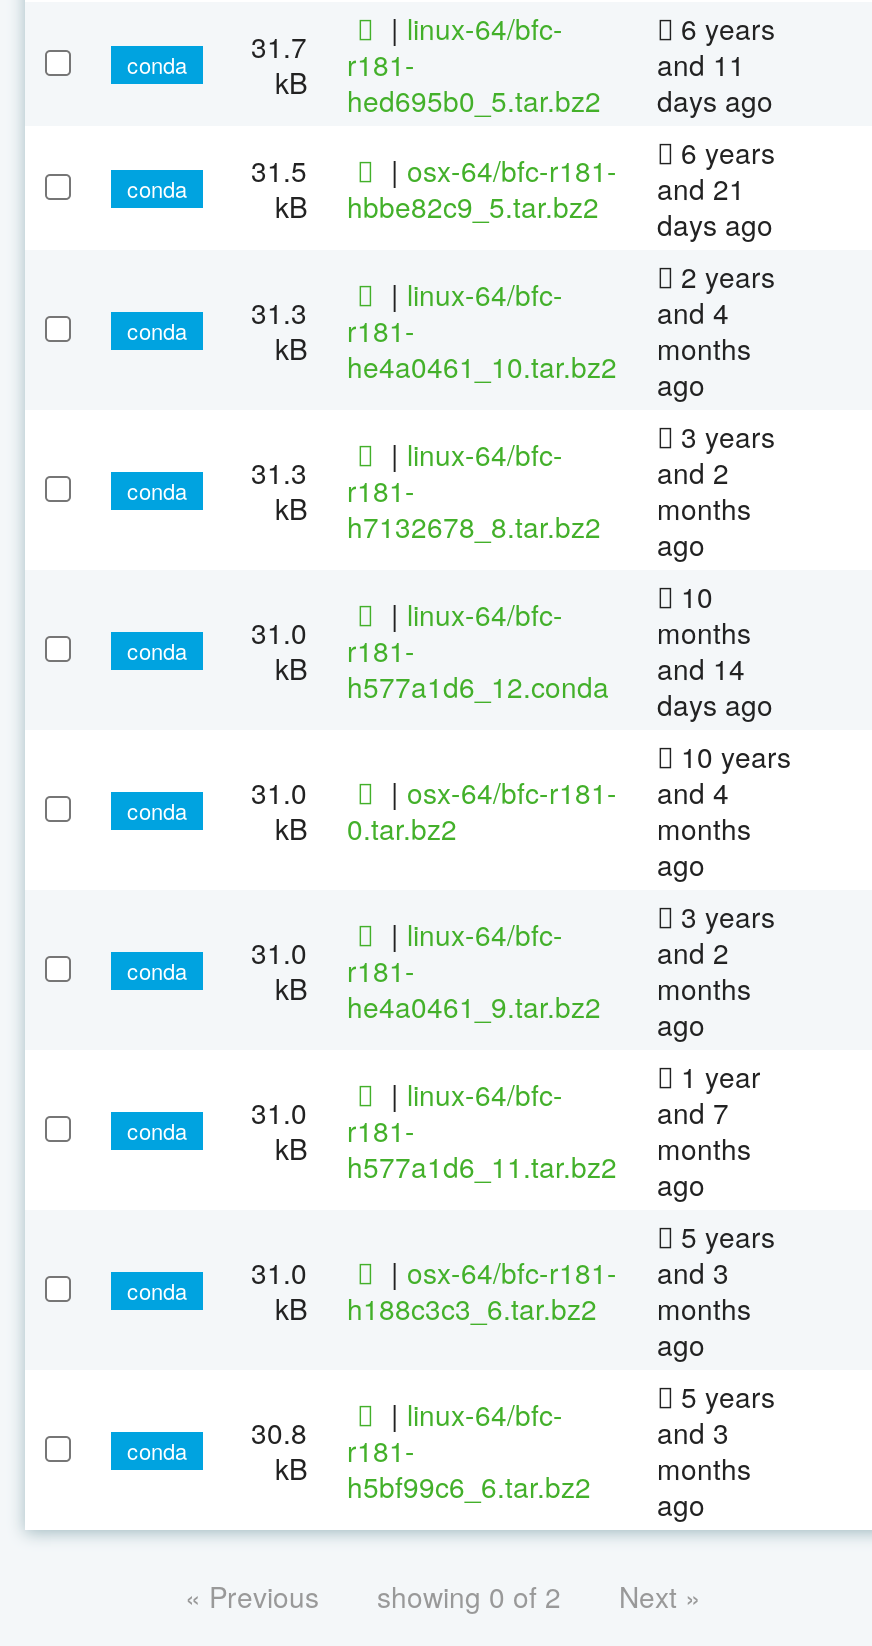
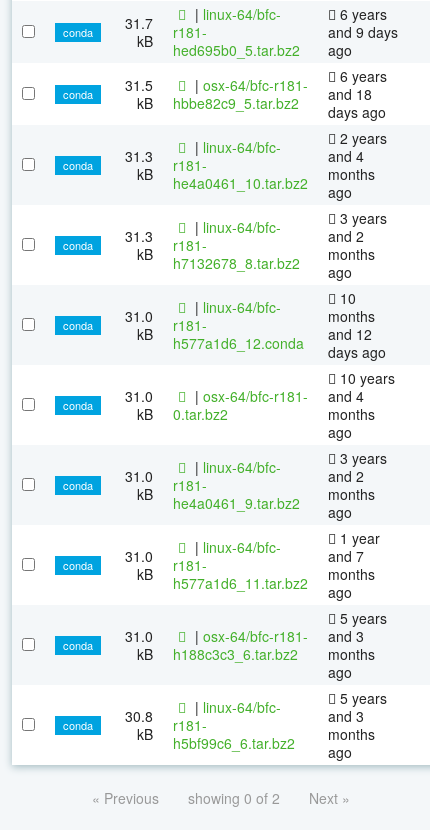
[657,44,773,120] and 11 | days ago -> [328,22,398,60] and 9 days | ago
[657,168,745,208] and 21 -> [328,84,372,104] and 18
[127,612,773,724] conda 31.0 kB h577a1d6_12.conda r181- and 14 days ago -> [63,306,386,362] conda 31.0 kB h577a1d6_12.conda r181- and 12 days ago

